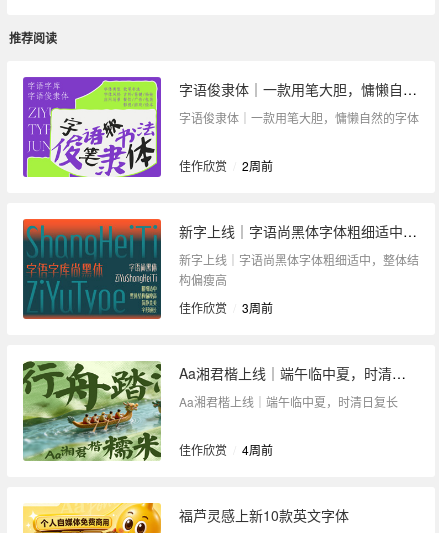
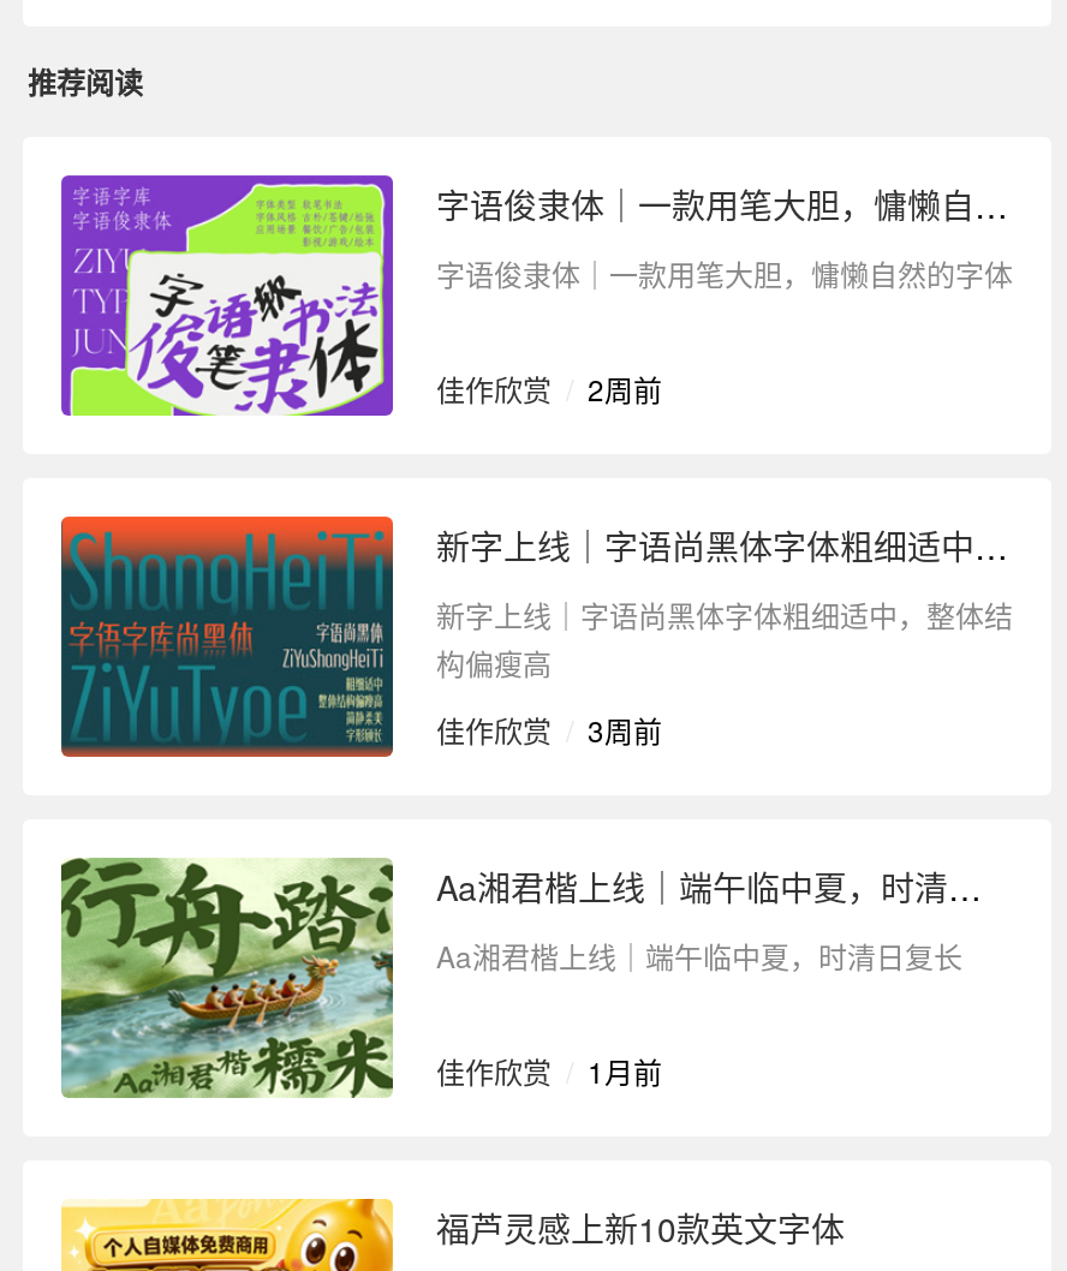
[179,441,273,458] 佳作欣赏 / 4周前 -> [436,1050,662,1091] 佳作欣赏 / 1月前

